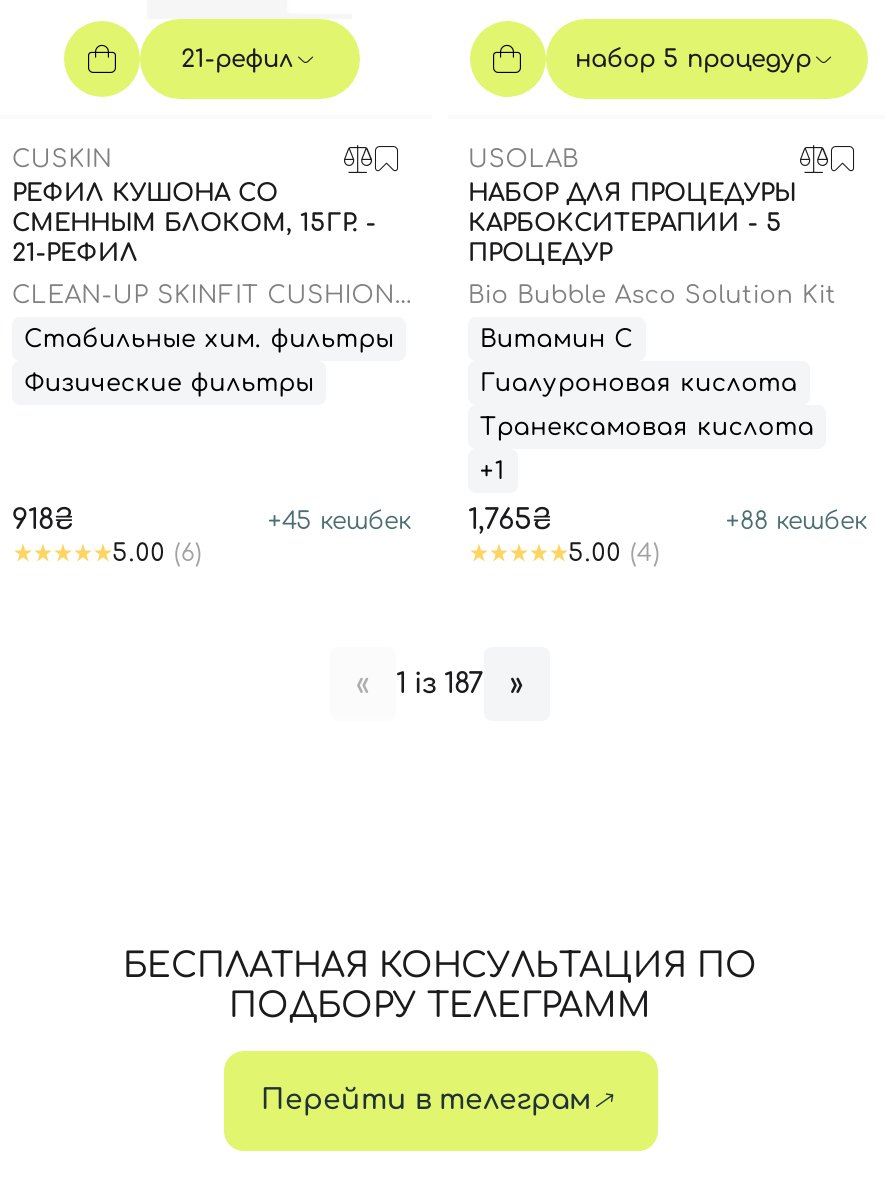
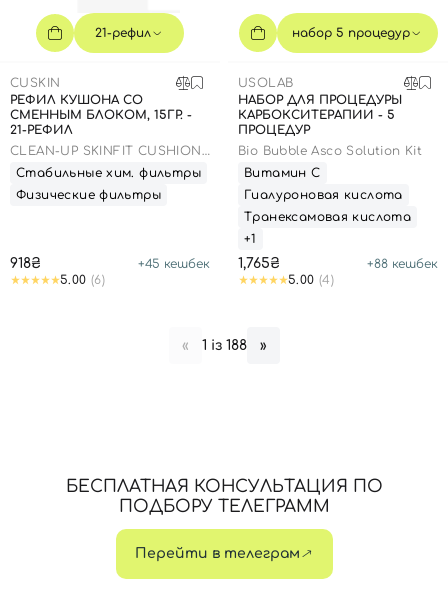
[396,668,484,698] 1 із 187 -> [201,337,246,352] 1 із 188

